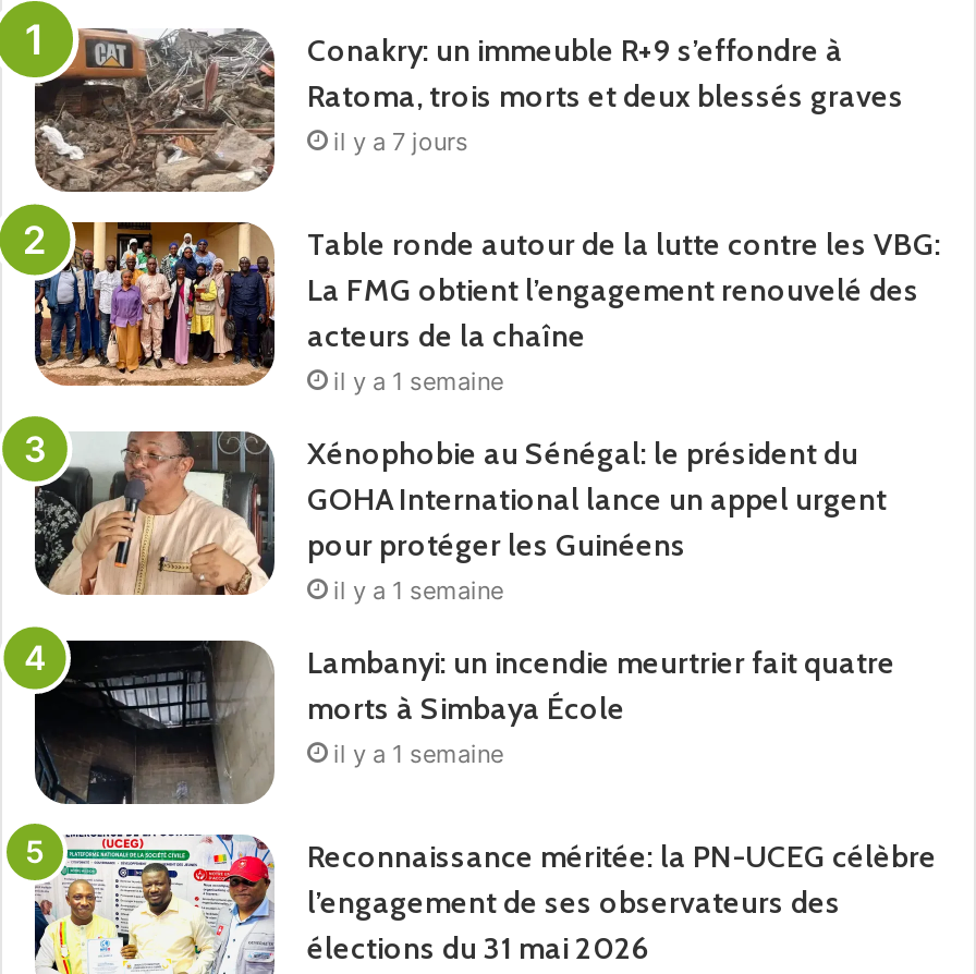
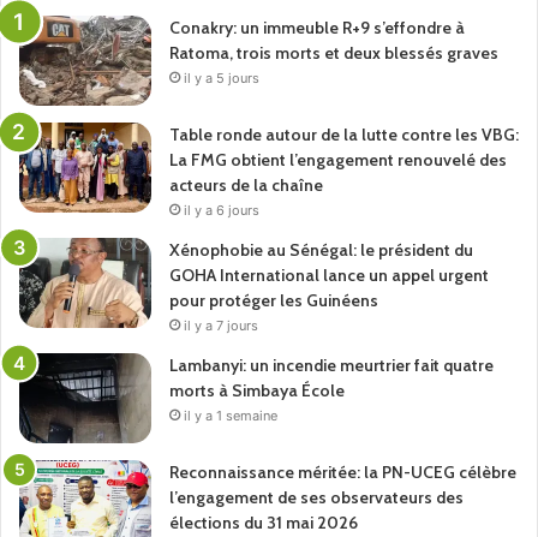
[333,126,468,156] il y a 7 jours -> [184,69,259,86] il y a 5 jours
[333,365,503,396] il y a 1 semaine -> [184,201,259,218] il y a 6 jours
[333,574,503,605] il y a 1 semaine -> [184,317,258,333] il y a 7 jours

